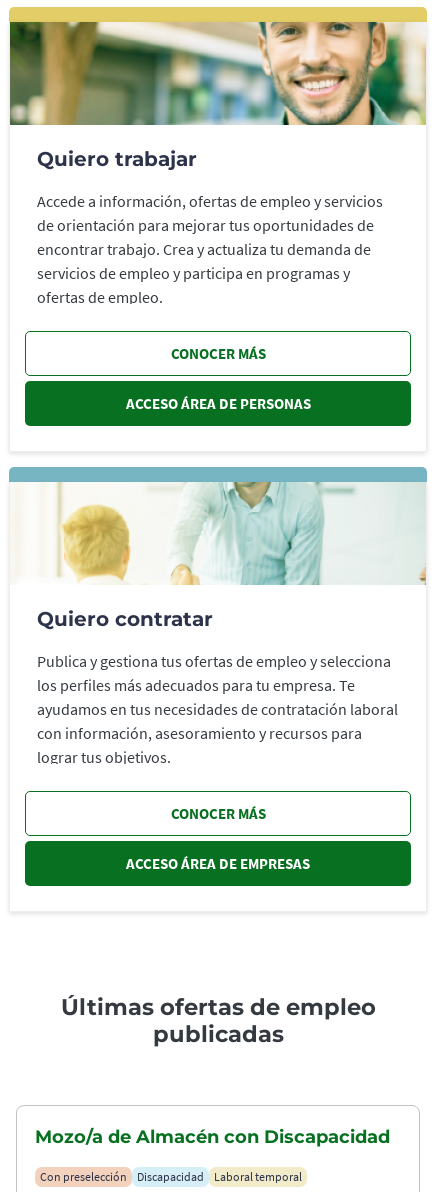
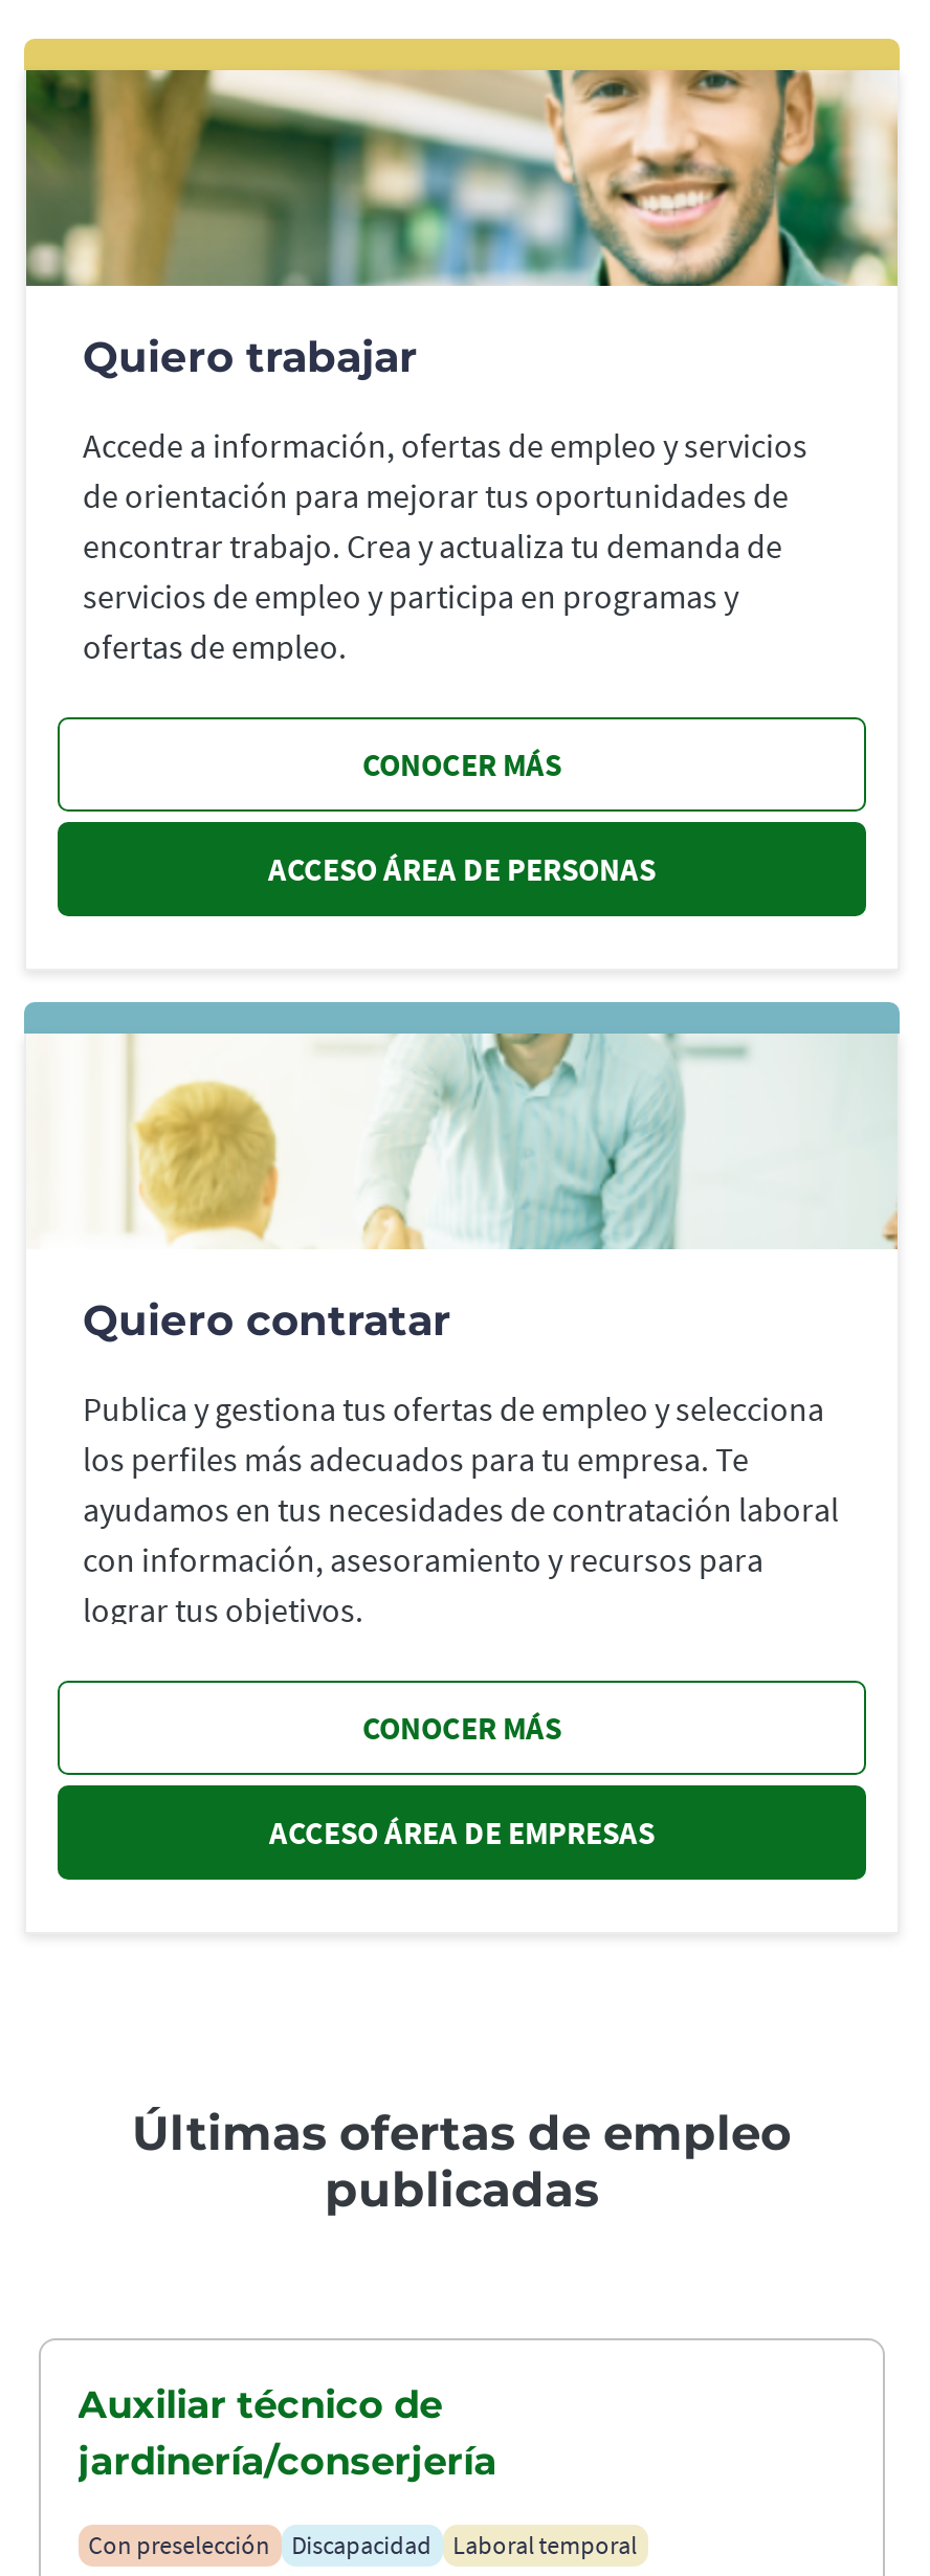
[35,1126,390,1148] Mozo/a de Almacén con Discapacidad -> [78,2381,497,2484] Auxiliar técnico de | jardinería/conserjería

